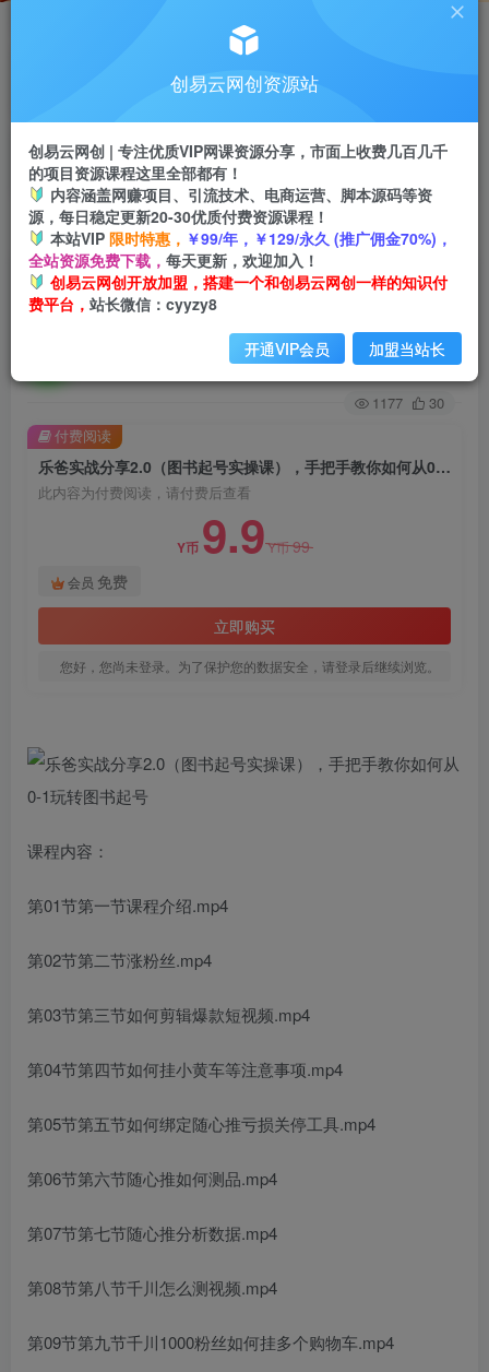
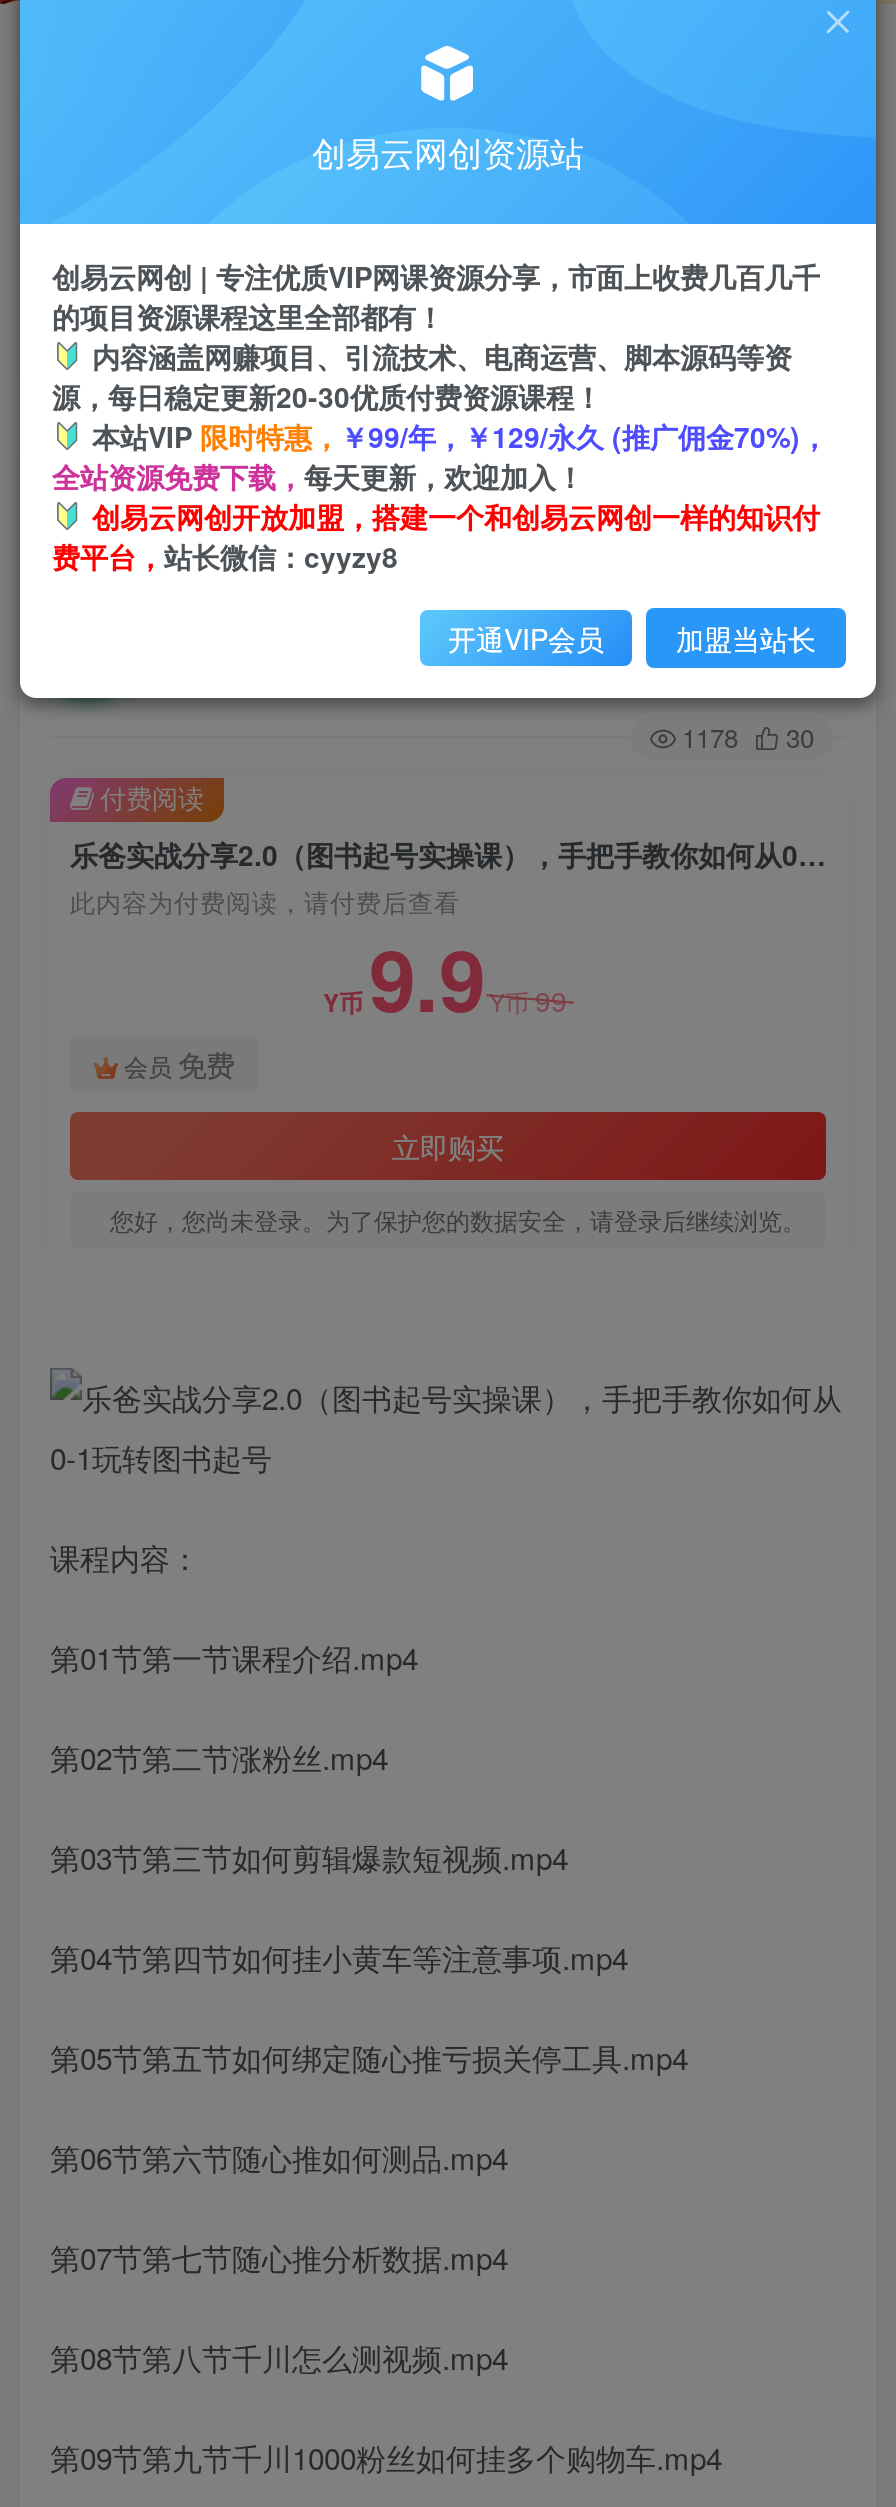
[372,392,444,413] 1177 30 -> [682,718,814,756] 1178 30

